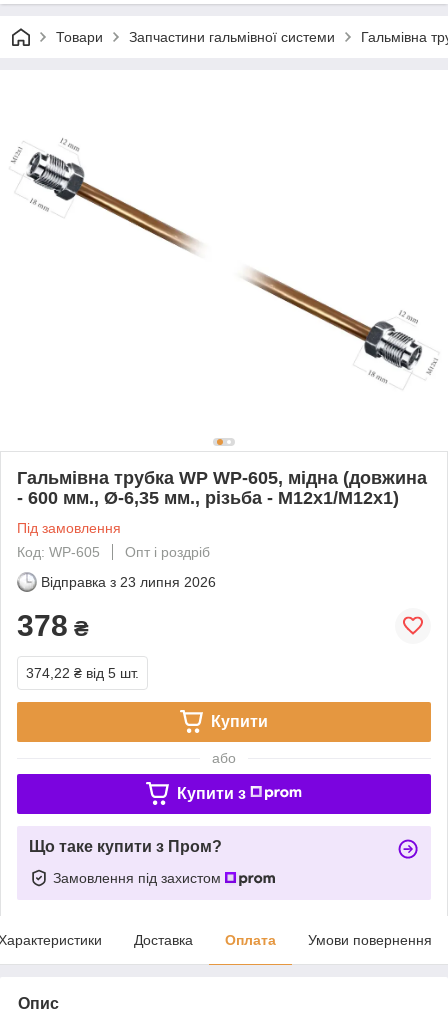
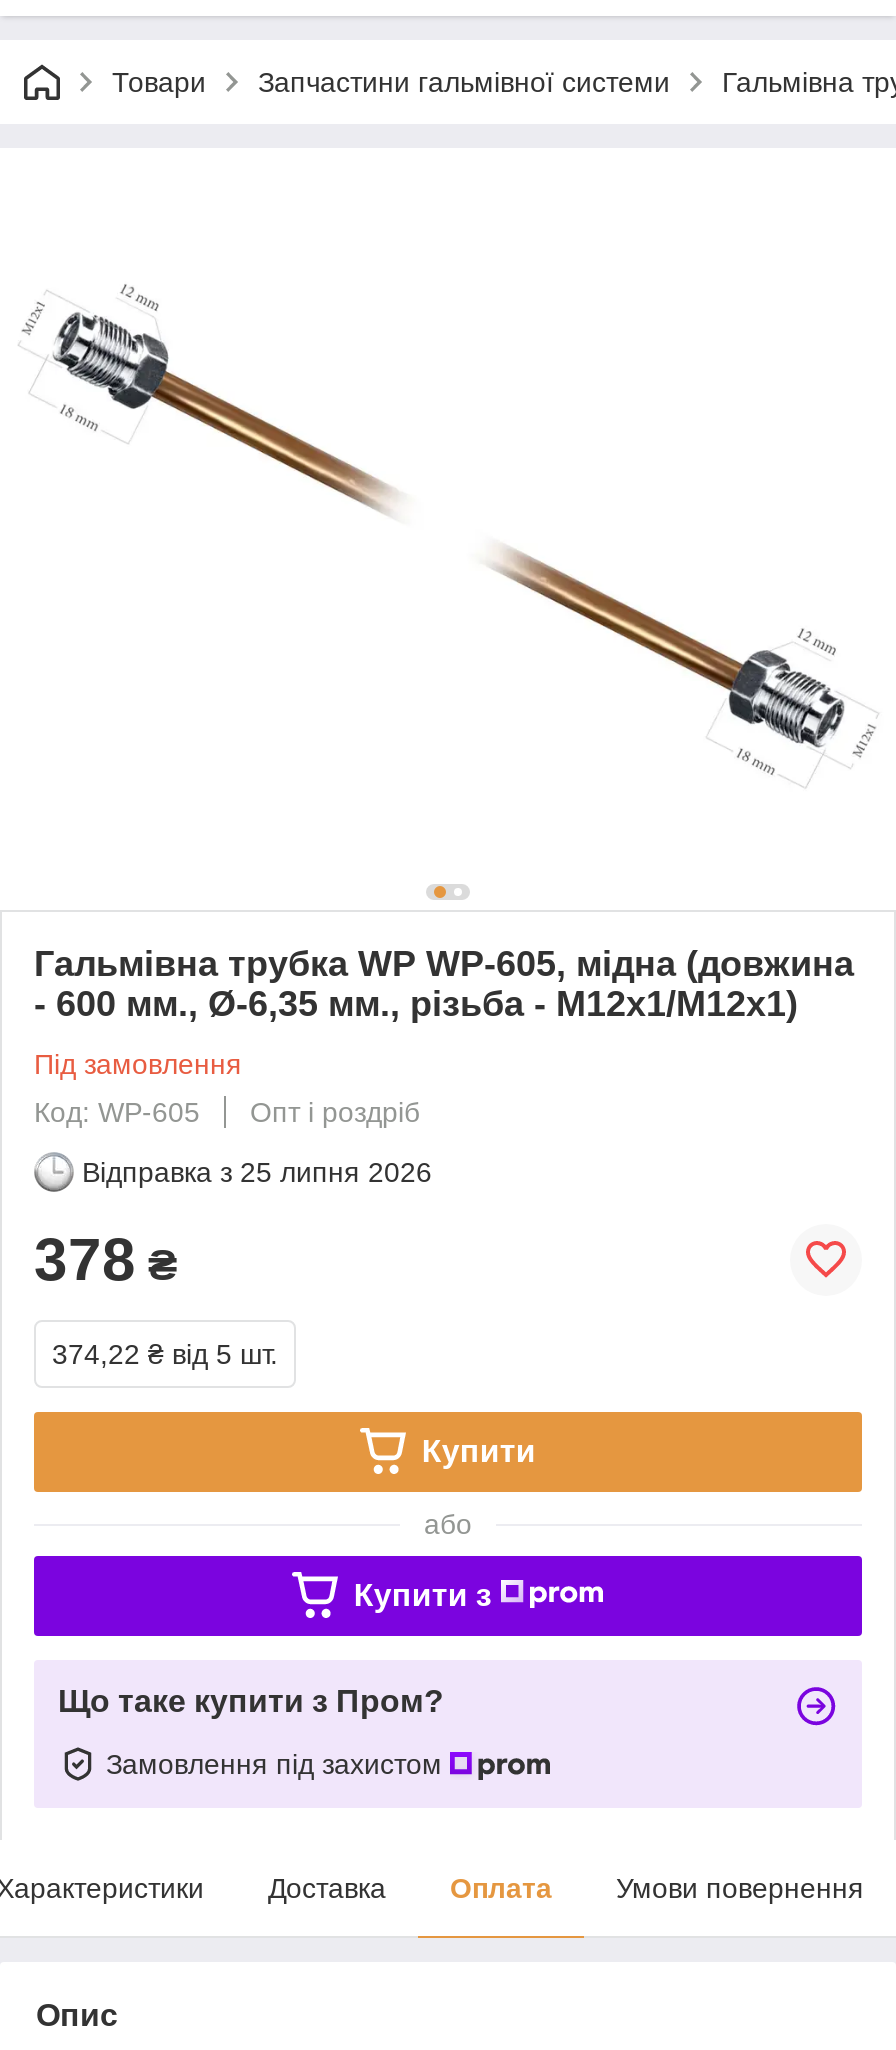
[41,574,216,590] Відправка з 23 липня 2026 -> [82,1156,432,1188] Відправка з 25 липня 2026

